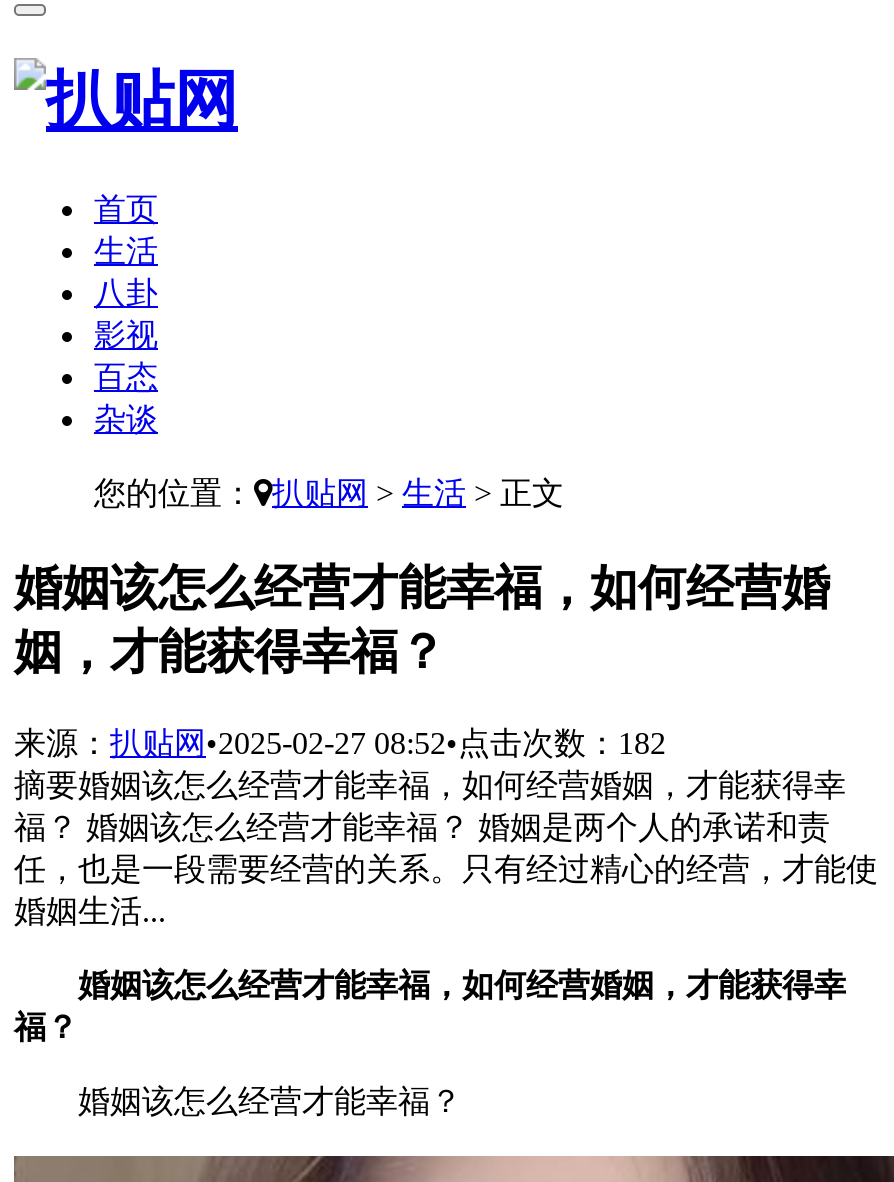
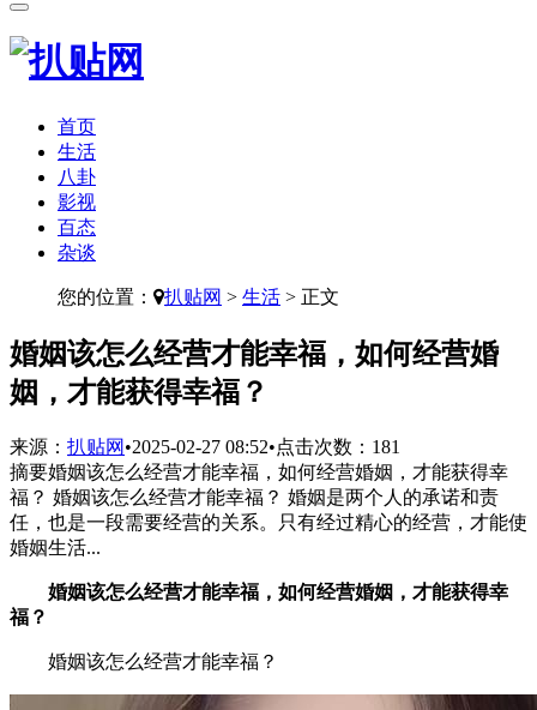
[14,725,666,759] 来源：扒贴网•2025-02-27 08:52•点击次数：182 -> [10,436,400,457] 来源：扒贴网•2025-02-27 08:52•点击次数：181

